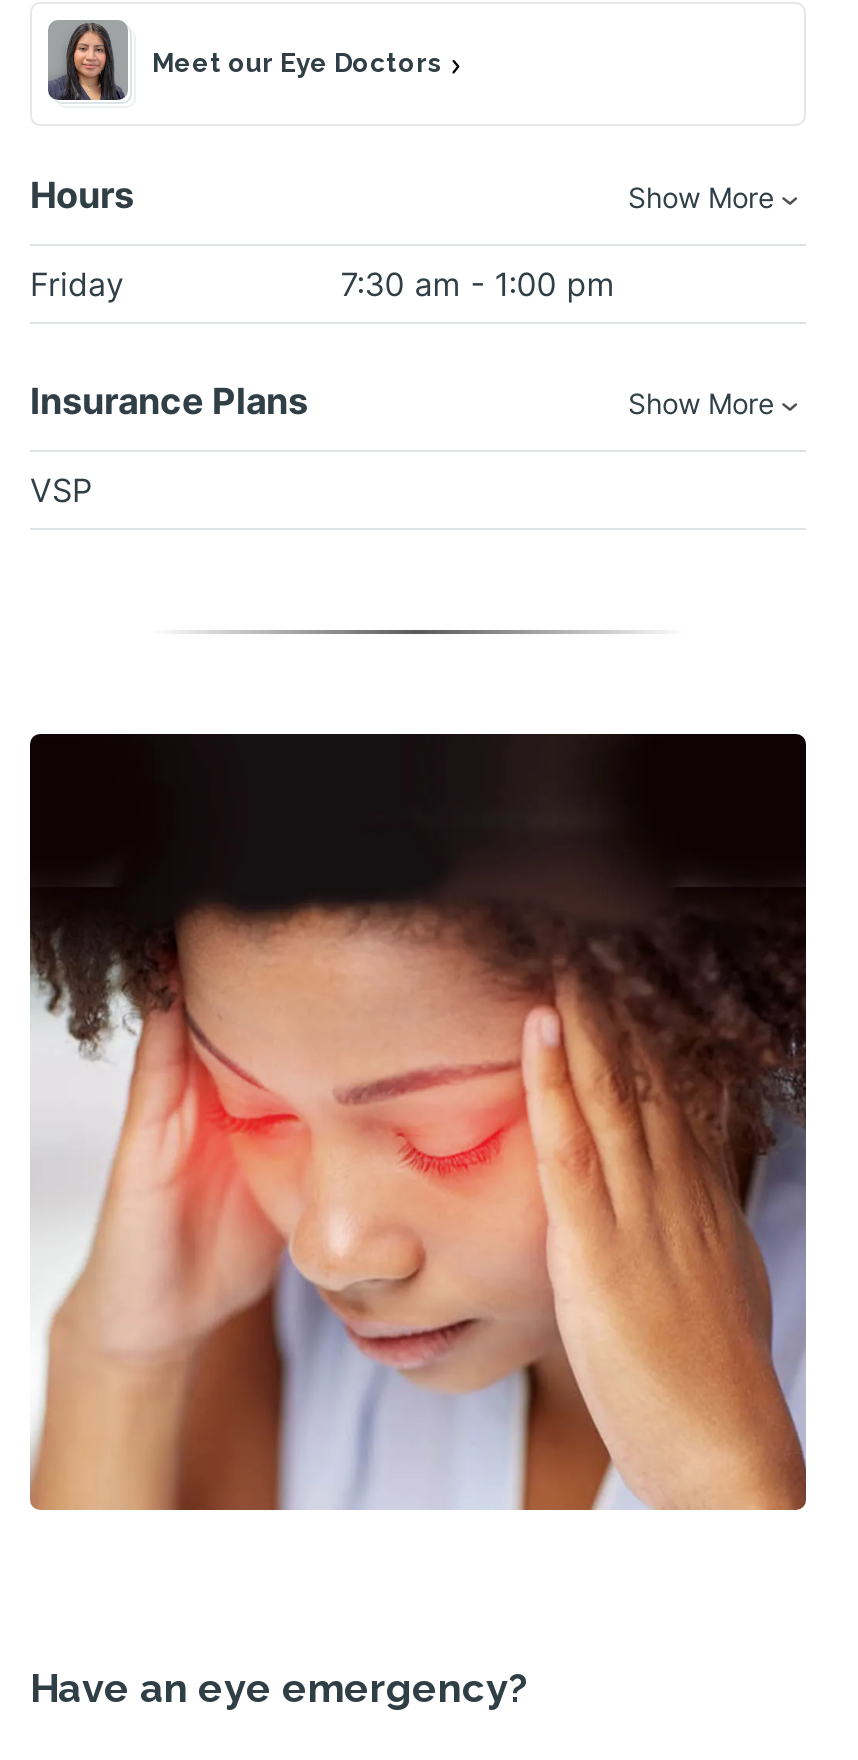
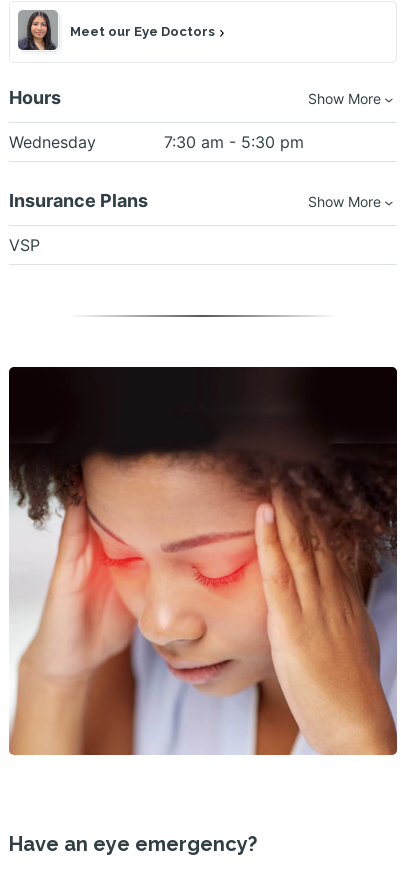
[30,263,614,303] Friday | 7:30 am - 1:00 pm -> [9,132,304,152] Wednesday | 7:30 am - 5:30 pm

